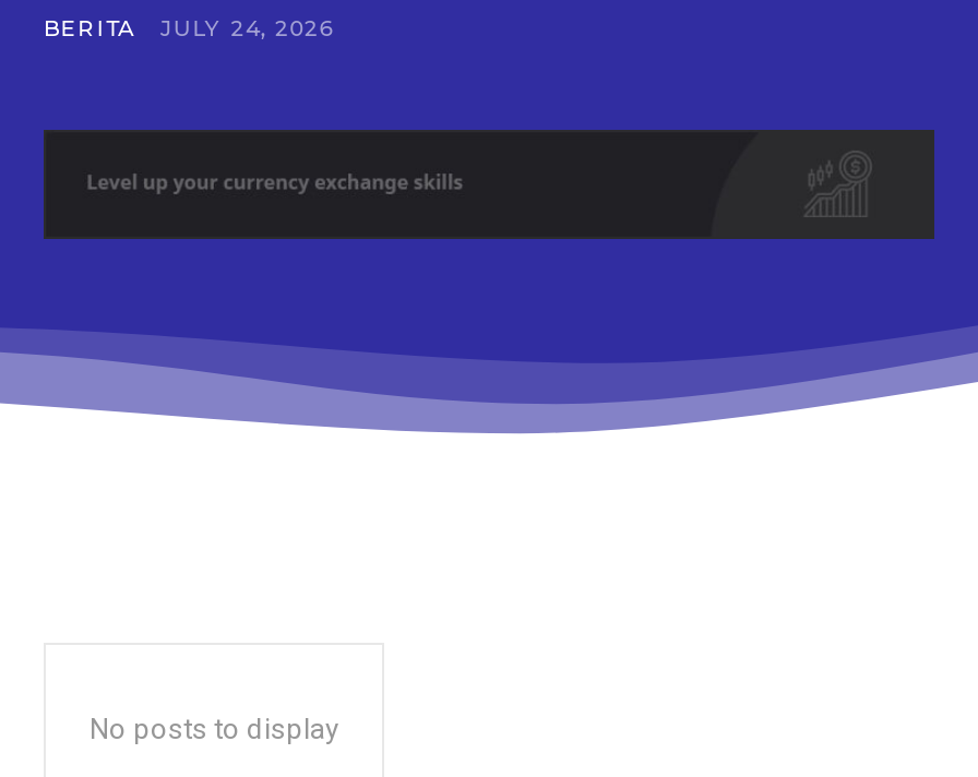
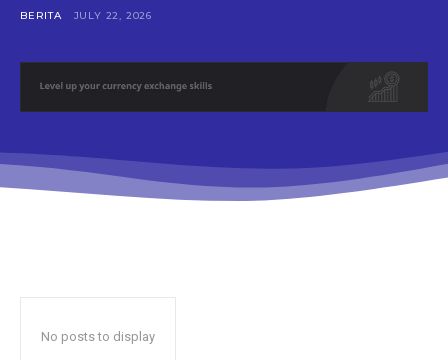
[44,13,332,42] BERITA JULY 24, 2026 -> [20,9,152,22] BERITA JULY 22, 2026

